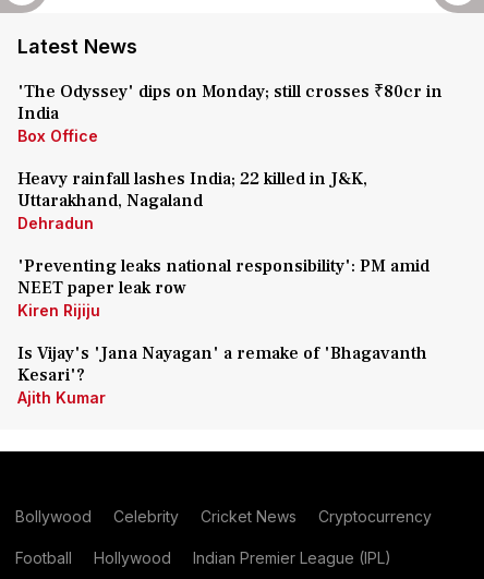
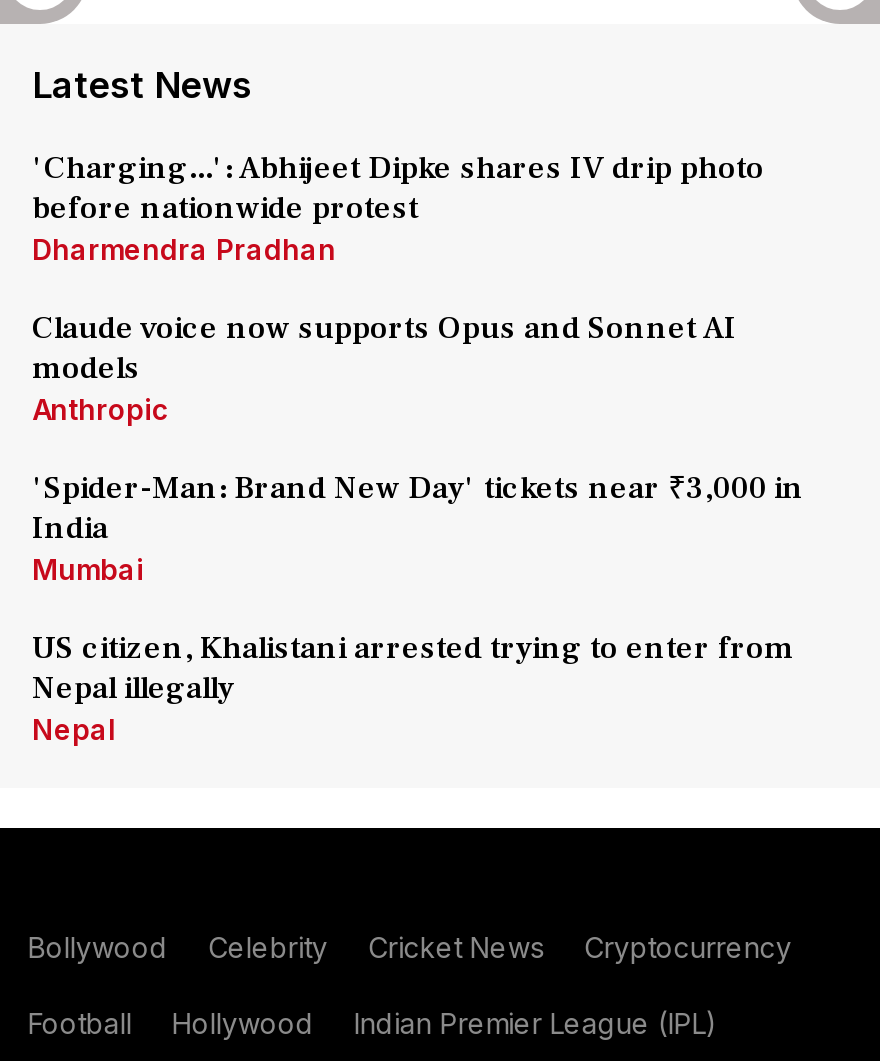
[17,81,443,102] 'The Odyssey' dips on Monday; still crosses ₹80cr in -> [32,148,804,508] 'Charging...': Abhijeet Dipke shares IV drip photo | before nationwide protest | Dharmendra Pradhan | Claude voice now supports Opus and Sonnet AI | models | Anthropic | 'Spider-Man: Brand New Day' tickets near ₹3,000 in
moved [17,102,59,124] -> [32,508,108,548]: India
[17,126,429,407] Box Office | Heavy rainfall lashes India; 22 killed in J&K, | Uttarakhand, Nagaland | Dehradun | 'Preventing leaks national responsibility': PM amid | NEET paper leak row | Kiren Rijiju | Is Vijay's 'Jana Nayagan' a remake of 'Bhagavanth | Kesari'? | Ajith Kumar -> [32,552,794,746] Mumbai | US citizen, Khalistani arrested trying to enter from | Nepal illegally | Nepal

